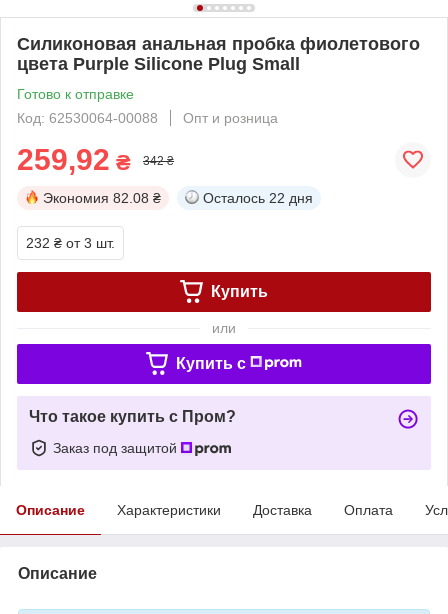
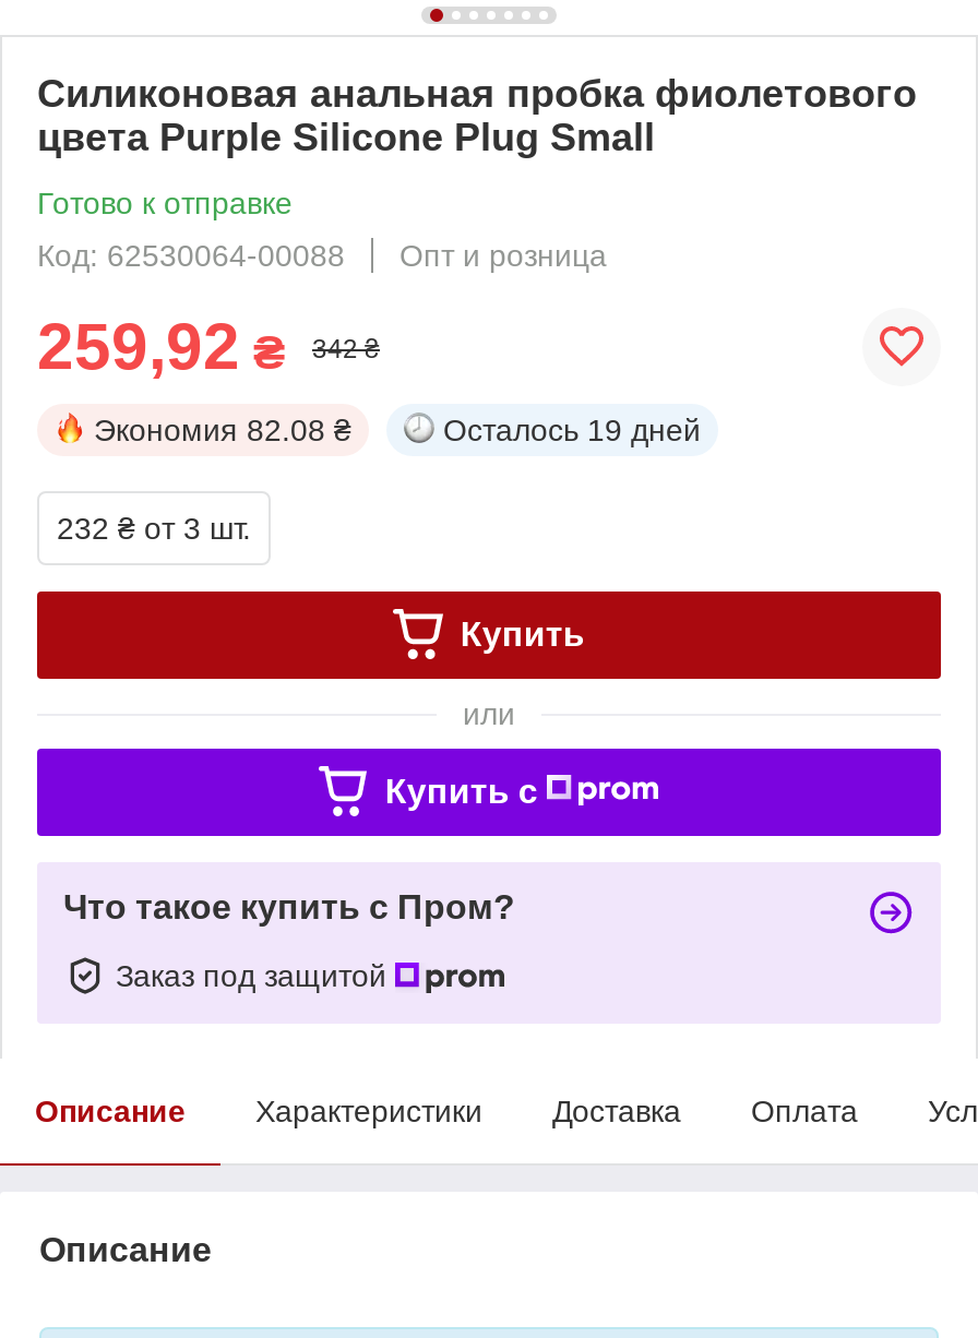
[203,190,313,206] Осталось 22 дня -> [443,412,701,447] Осталось 19 дней

